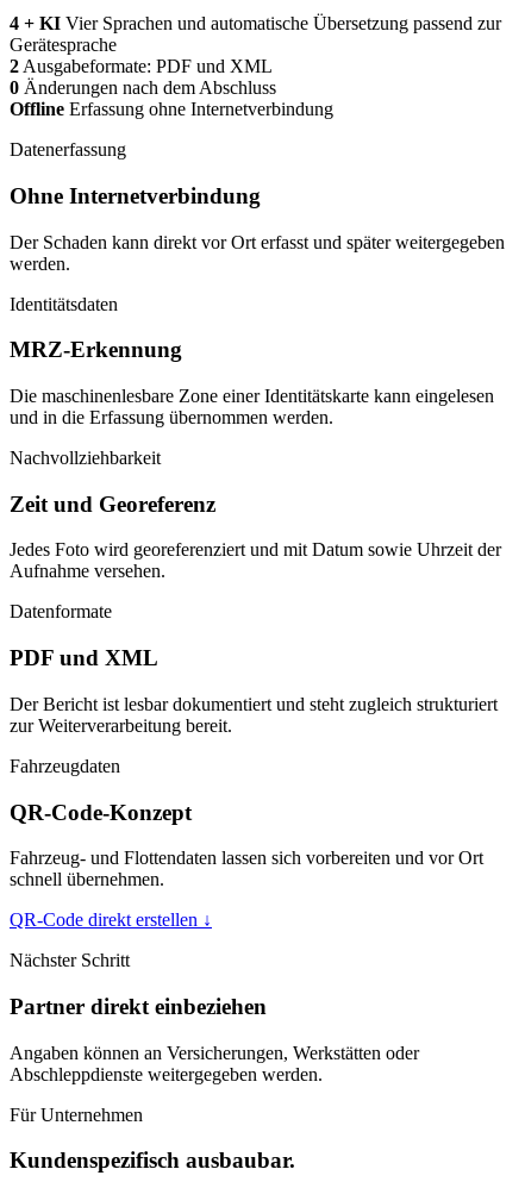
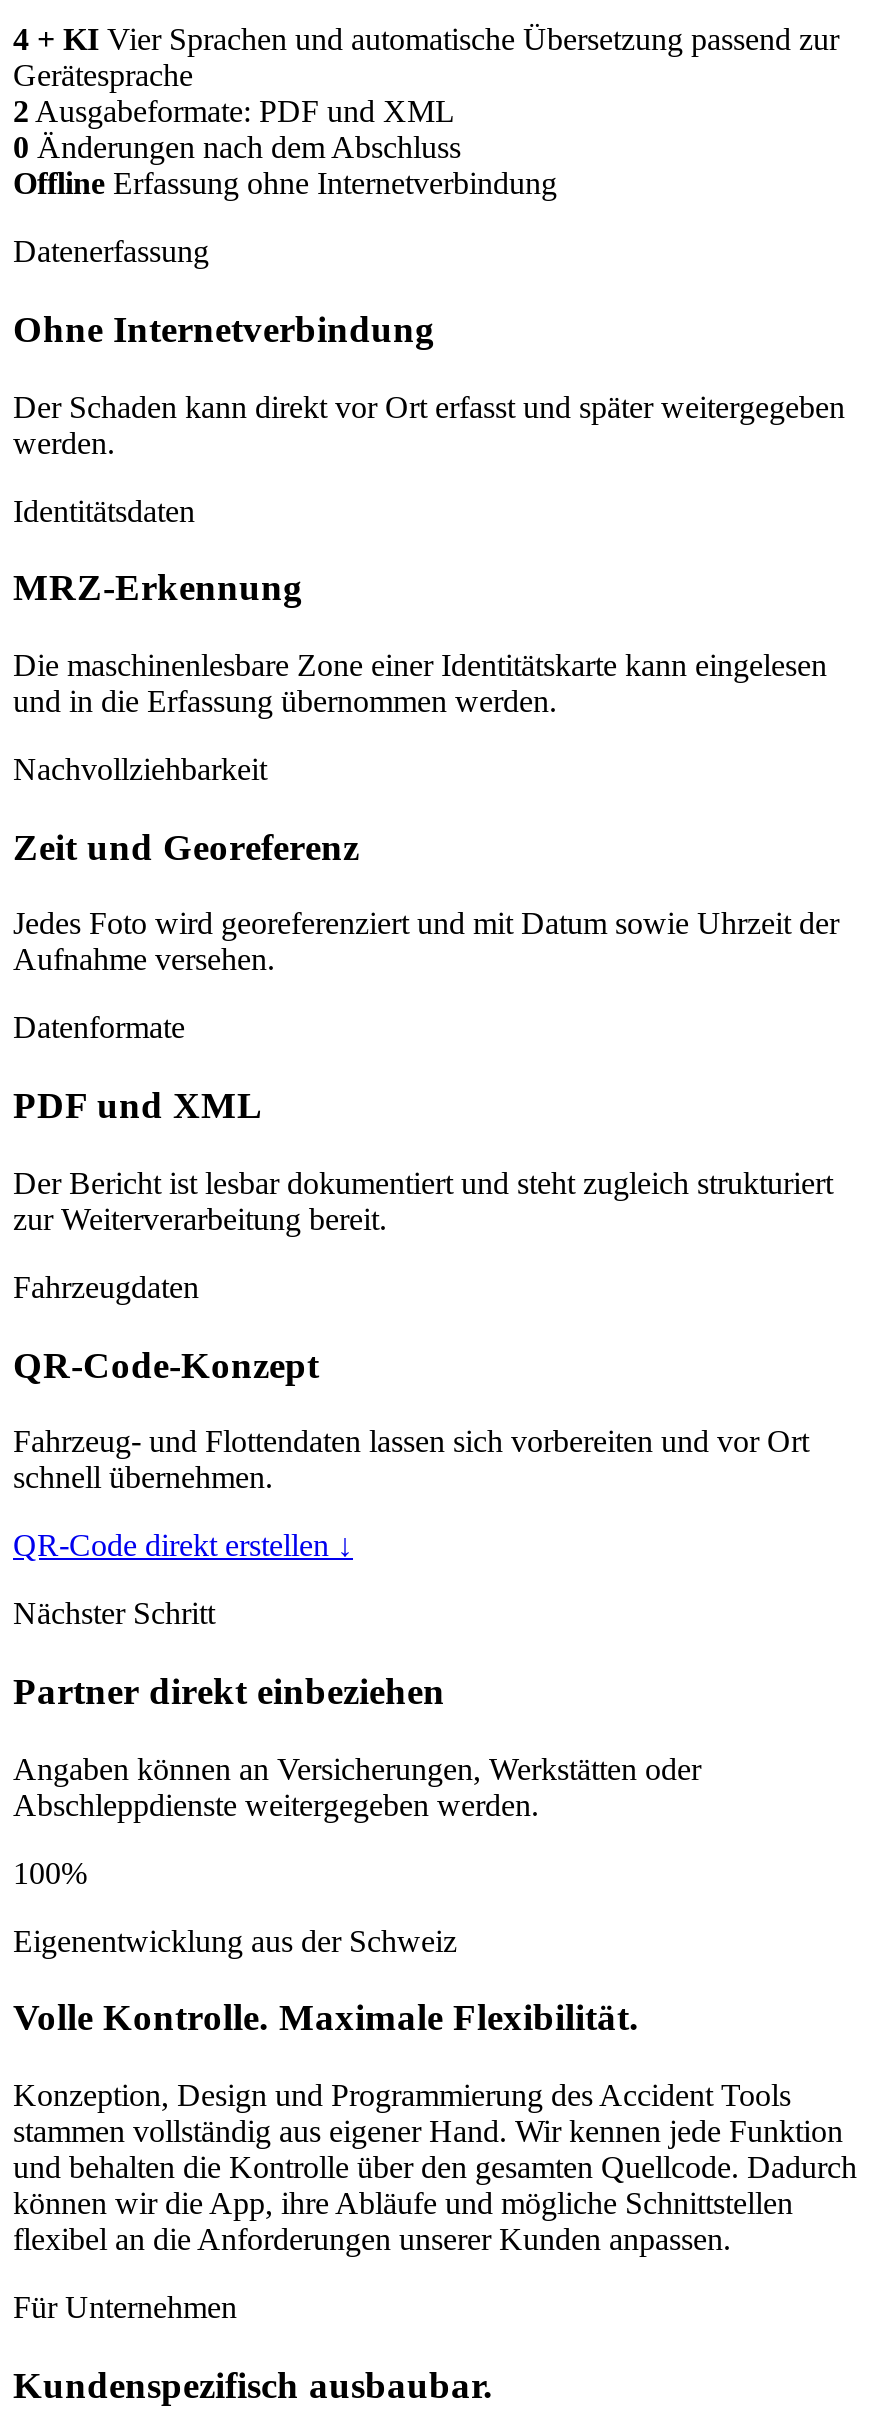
none -> [13,1856,857,2256] 100% | Eigenentwicklung aus der Schweiz | Volle Kontrolle. Maximale Flexibilität. | Konzeption, Design und Programmierung des Accident Tools | stammen vollständig aus eigener Hand. Wir kennen jede Funktion | und behalten die Kontrolle über den gesamten Quellcode. Dadurch | können wir die App, ihre Abläufe und mögliche Schnittstellen | flexibel an die Anforderungen unserer Kunden anpassen.

